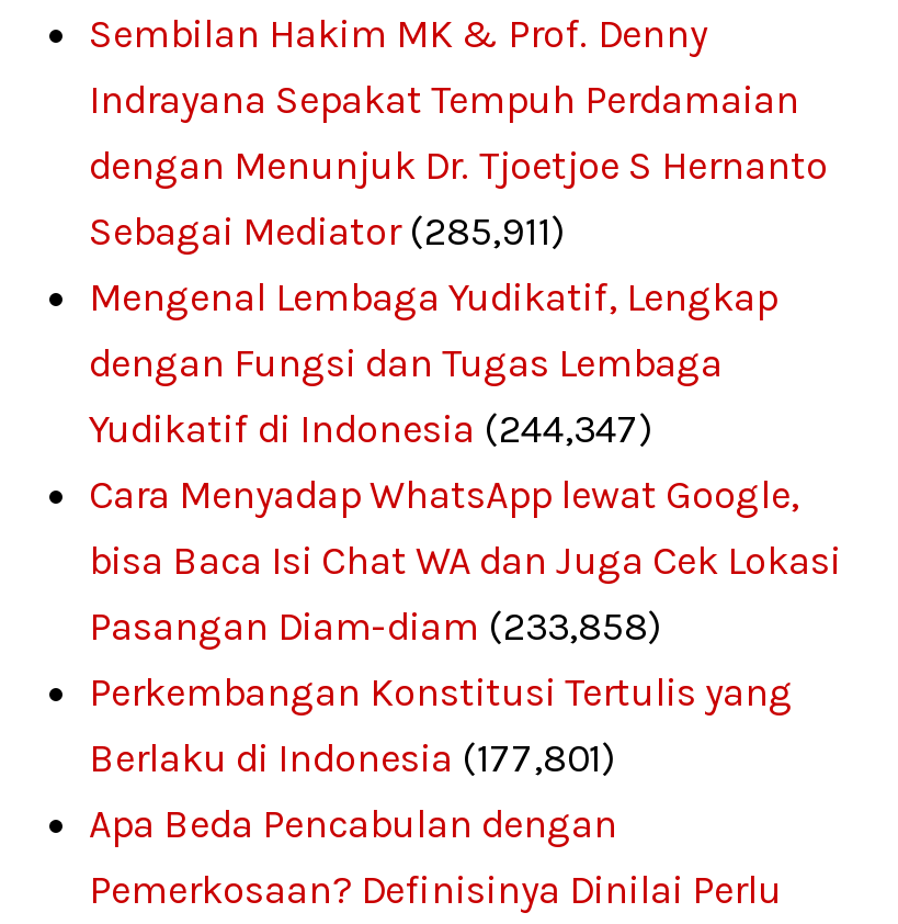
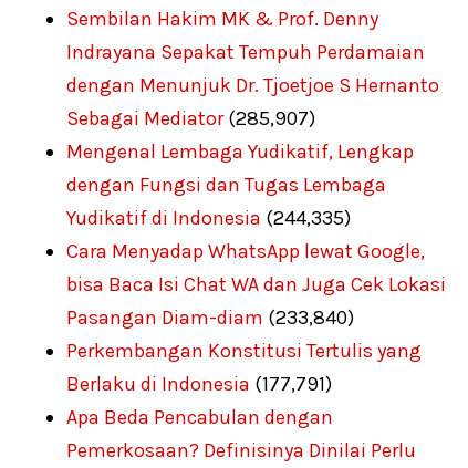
[89,208,565,256] Sebagai Mediator (285,911) -> [66,106,315,130] Sebagai Mediator (285,907)
[89,405,652,453] Yudikatif di Indonesia (244,347) -> [66,205,351,230] Yudikatif di Indonesia (244,335)
[89,603,661,651] Pasangan Diam-diam (233,858) -> [66,305,354,329] Pasangan Diam-diam (233,840)
[89,734,615,783] Berlaku di Indonesia (177,801) -> [66,371,332,396] Berlaku di Indonesia (177,791)

